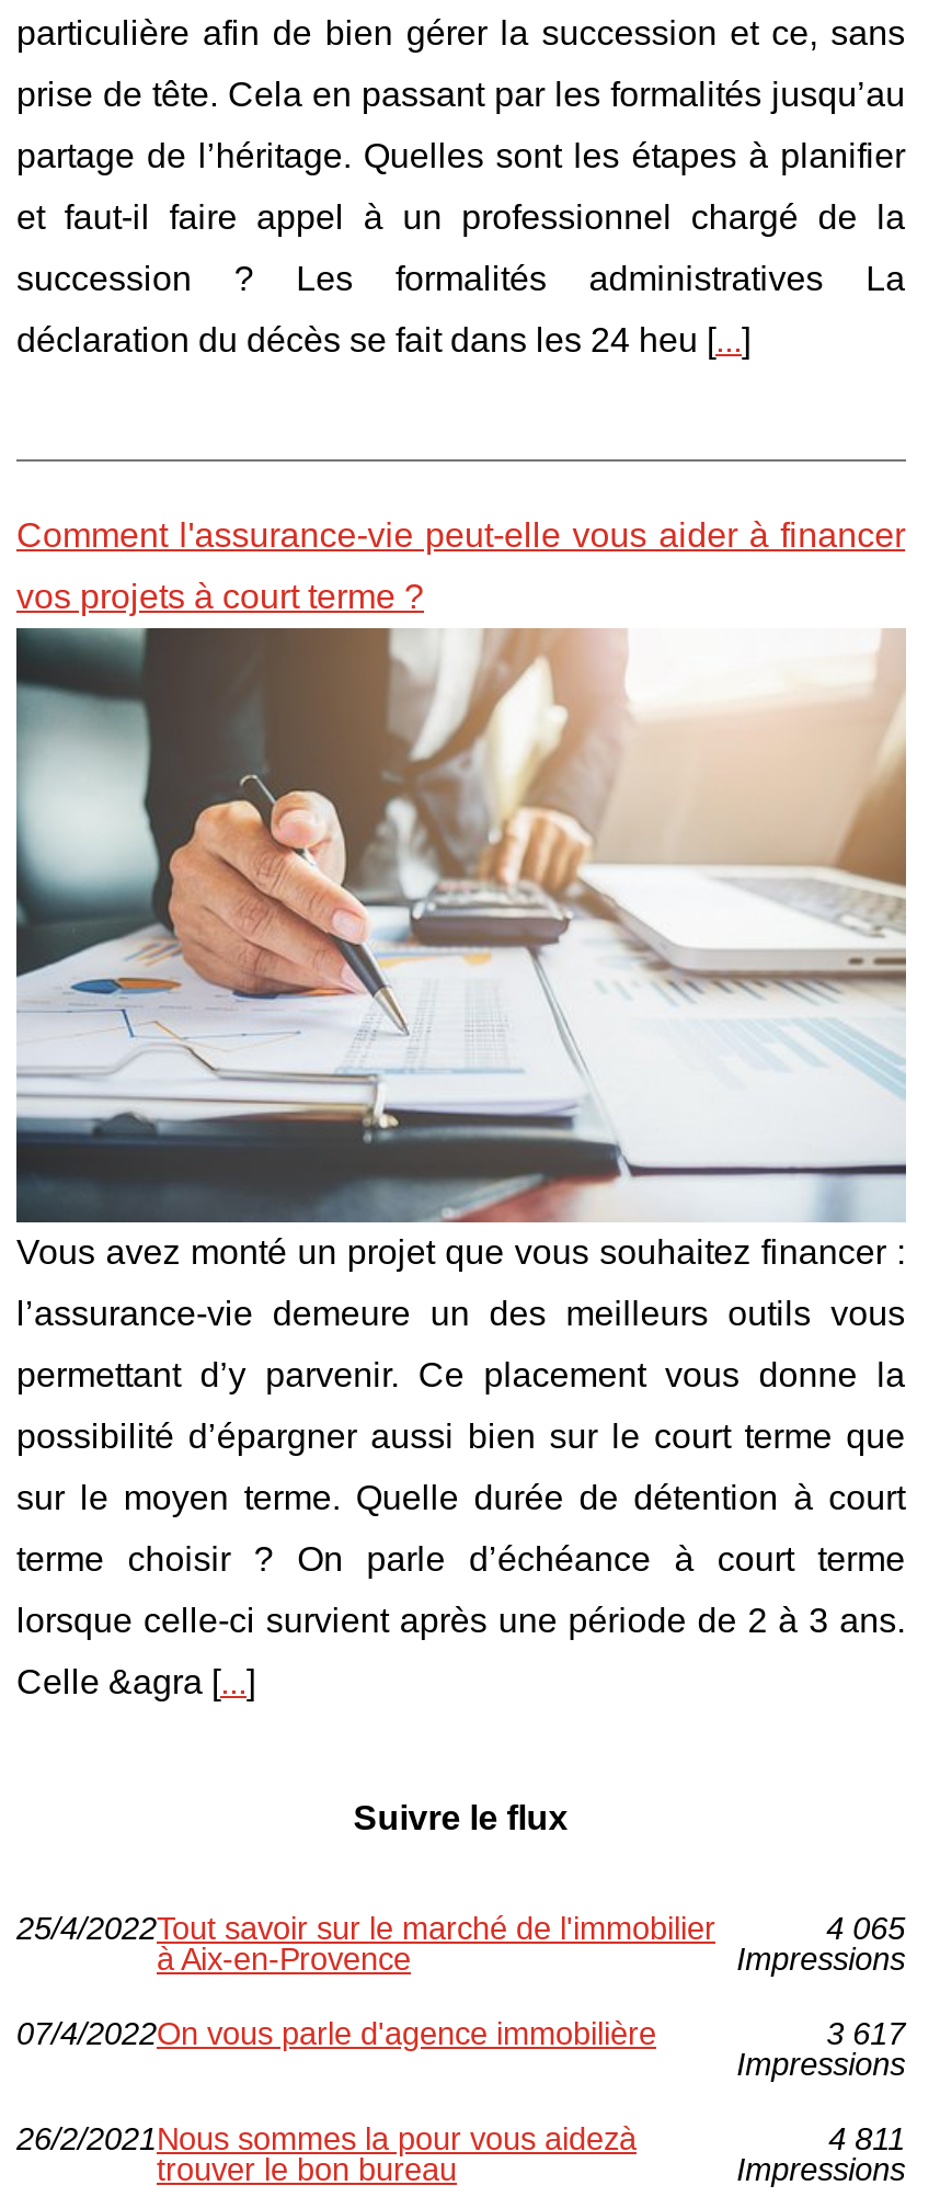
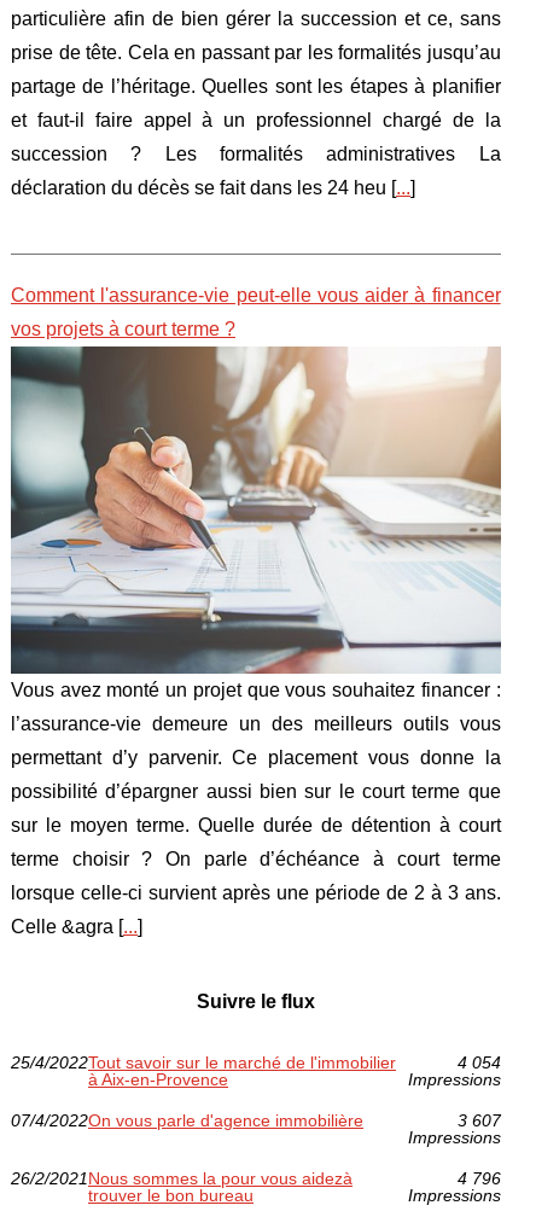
[826,1910,905,1945] 4 065 -> [457,1052,501,1072] 4 054
[826,2015,905,2050] 3 617 -> [457,1110,501,1130] 3 607
[828,2120,905,2156] 4 811 -> [457,1168,501,1188] 4 796

